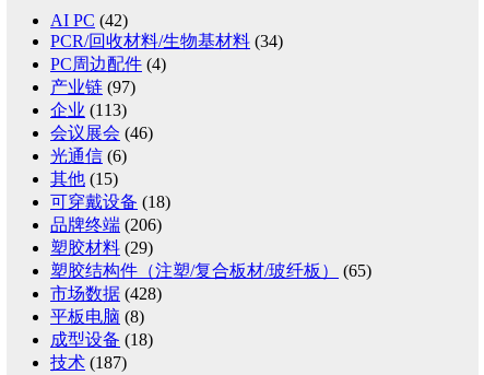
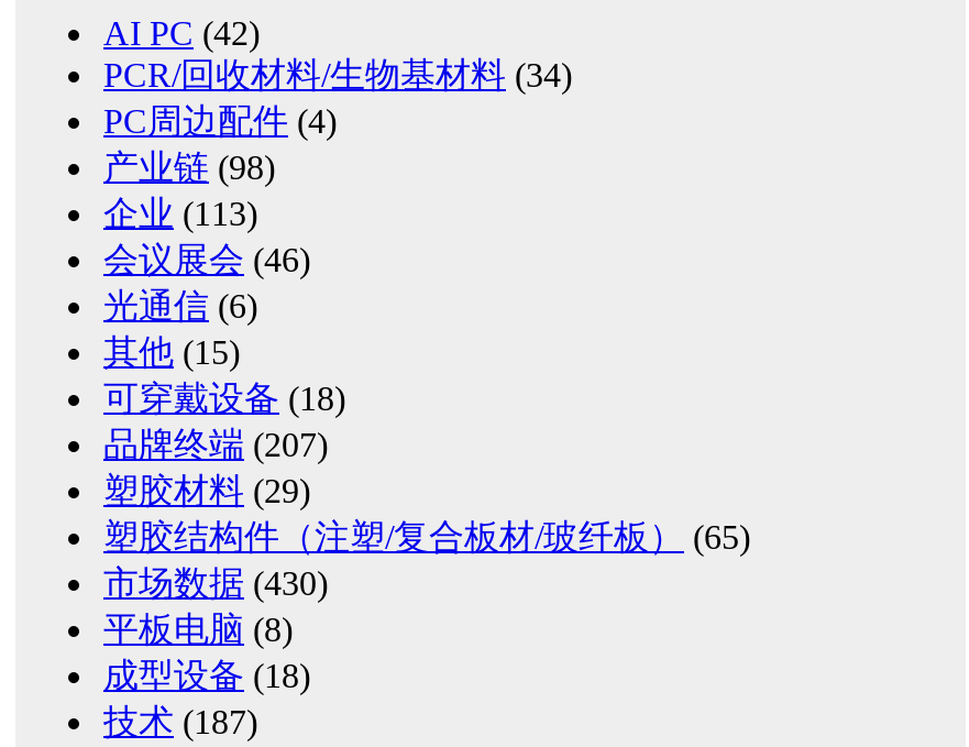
[50,78,135,96] 产业链(97) -> [103,149,275,186] 产业链(98)
[50,215,162,234] 品牌终端(206) -> [103,426,328,463] 品牌终端(207)
[50,284,162,303] 市场数据(428) -> [103,564,328,602] 市场数据(430)

